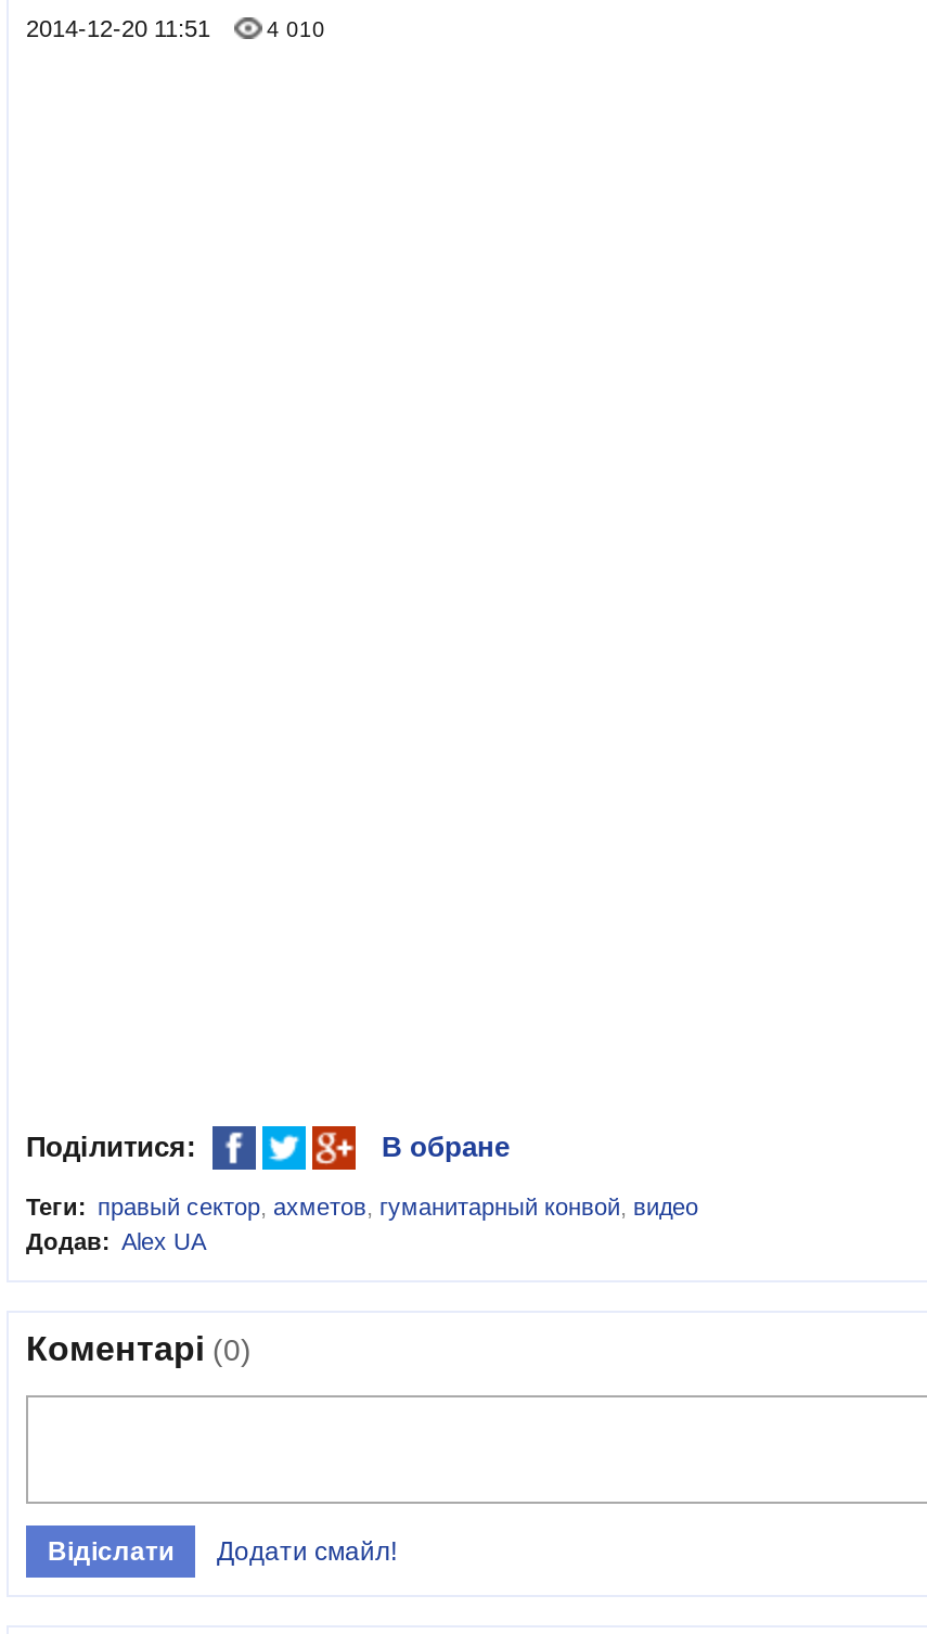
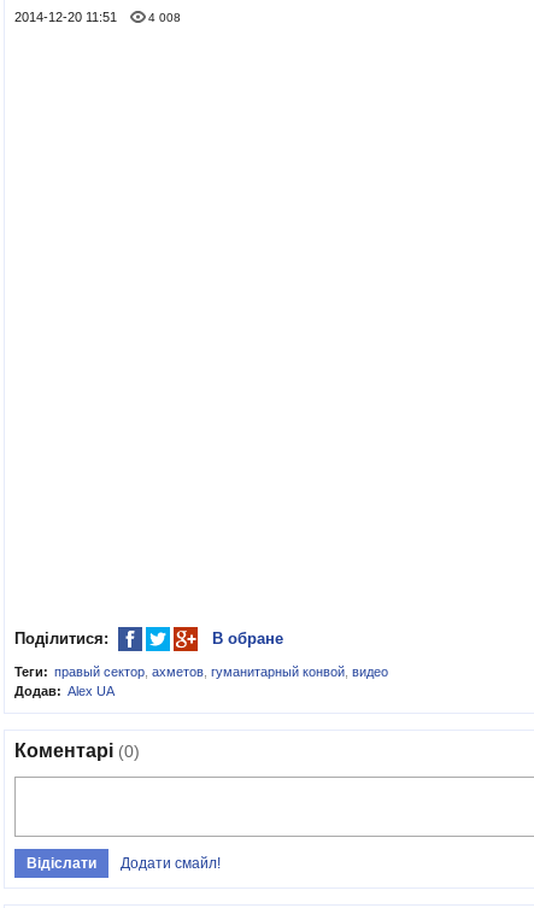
[267,17,325,41] 4 010 -> [148,11,181,24] 4 008

